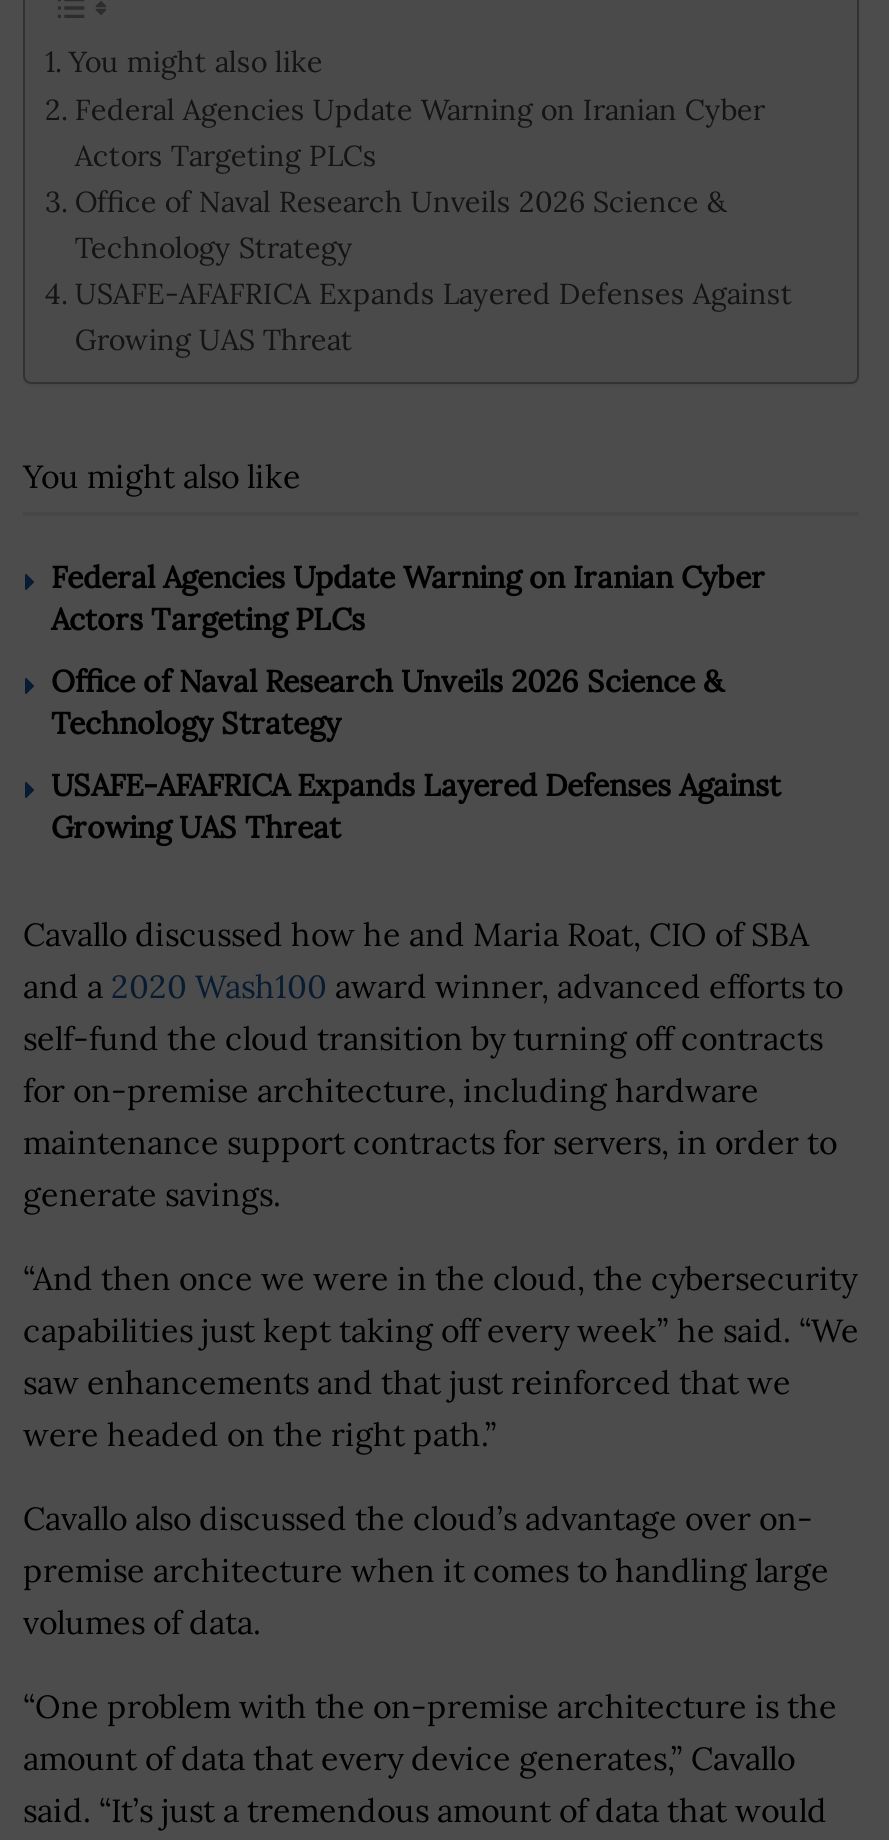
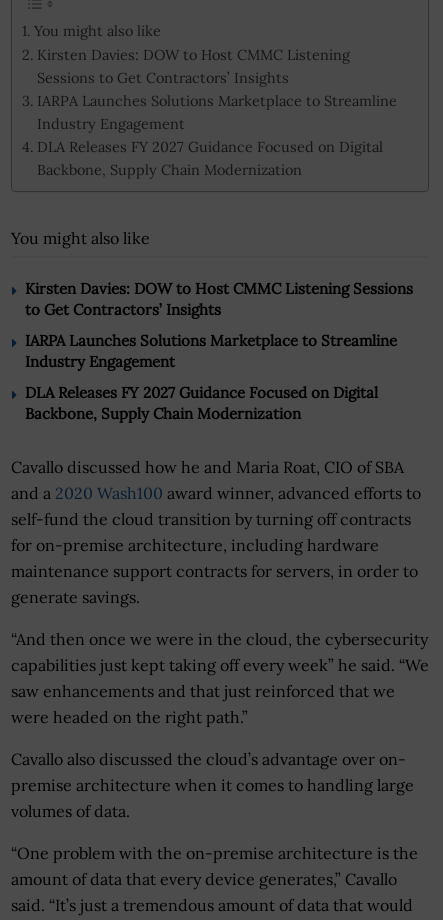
[75,90,793,358] Federal Agencies Update Warning on Iranian Cyber | Actors Targeting PLCs | Office of Naval Research Unveils 2026 Science & | Technology Strategy | USAFE-AFAFRICA Expands Layered Defenses Against | Growing UAS Threat -> [37,45,397,179] Kirsten Davies: DOW to Host CMMC Listening | Sessions to Get Contractors’ Insights | IARPA Launches Solutions Marketplace to Streamline | Industry Engagement | DLA Releases FY 2027 Guidance Focused on Digital | Backbone, Supply Chain Modernization
[51,559,765,639] Federal Agencies Update Warning on Iranian Cyber | Actors Targeting PLCs -> [25,279,413,319] Kirsten Davies: DOW to Host CMMC Listening Sessions | to Get Contractors’ Insights
[51,663,723,743] Office of Naval Research Unveils 2026 Science & | Technology Strategy -> [25,331,397,371] IARPA Launches Solutions Marketplace to Streamline | Industry Engagement
[51,767,781,847] USAFE-AFAFRICA Expands Layered Defenses Against | Growing UAS Threat -> [25,383,378,423] DLA Releases FY 2027 Guidance Focused on Digital | Backbone, Supply Chain Modernization

